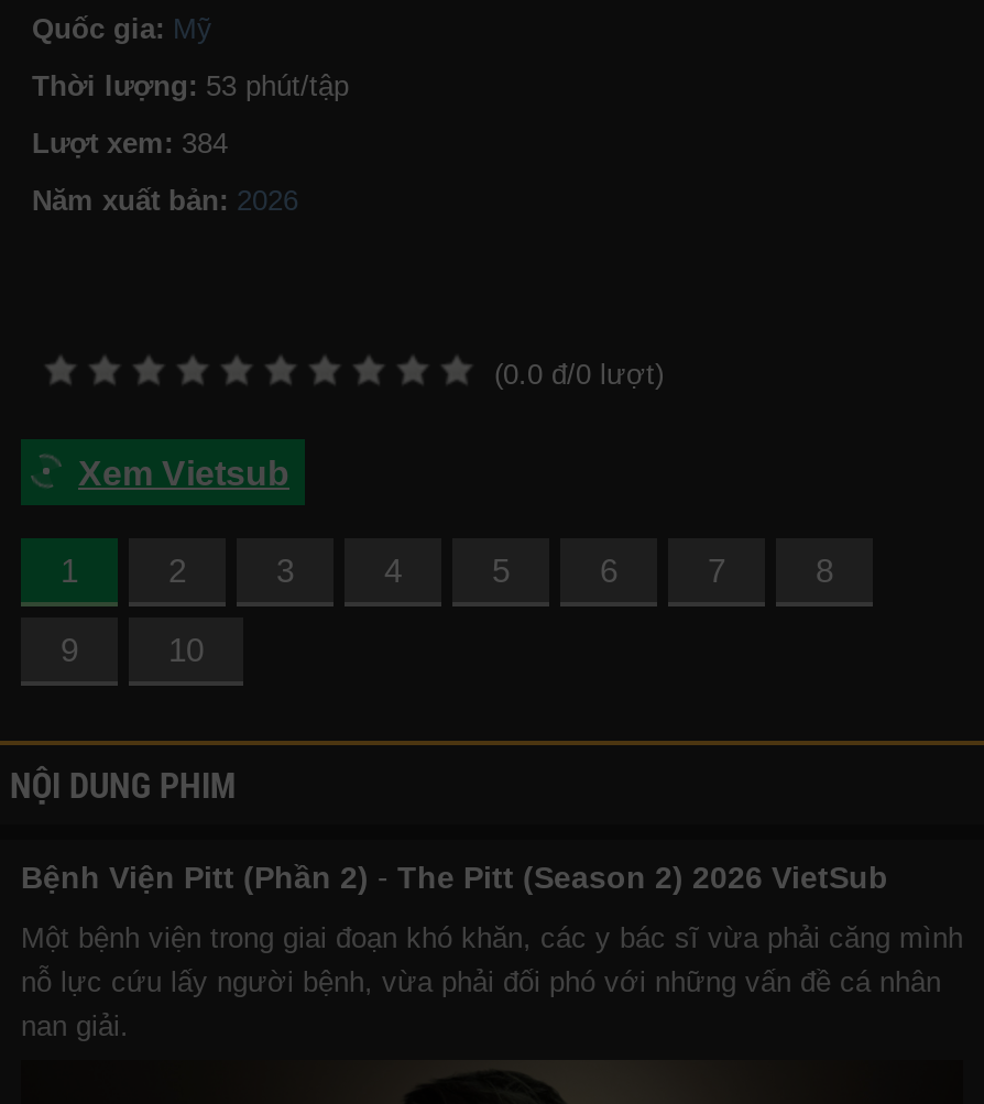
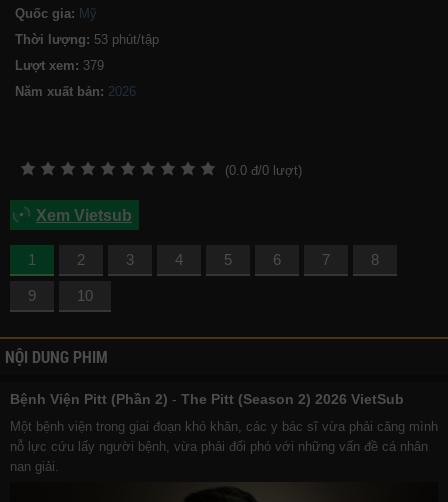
[32,127,228,160] Lượt xem: 384 -> [15,58,104,73] Lượt xem: 379

